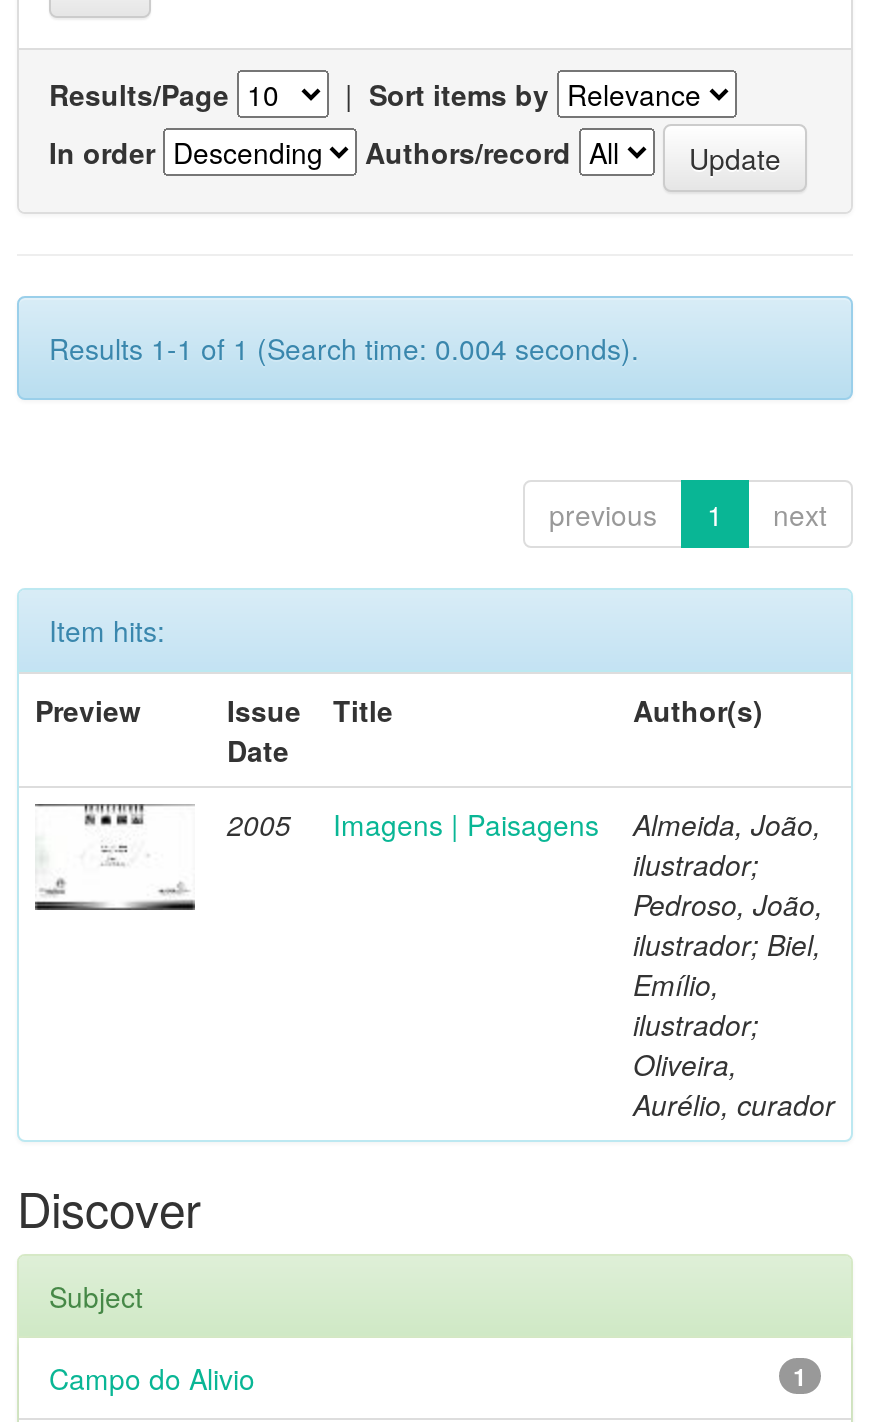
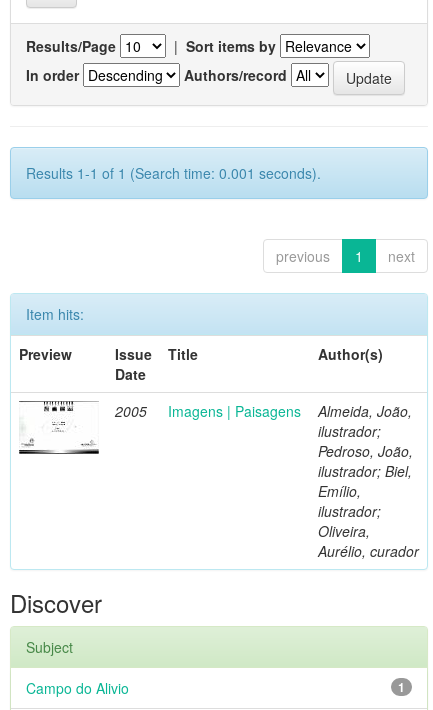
[49,327,639,367] Results 1-1 of 1 (Search time: 0.004 seconds). -> [26,163,321,183] Results 1-1 of 1 (Search time: 0.001 seconds).

